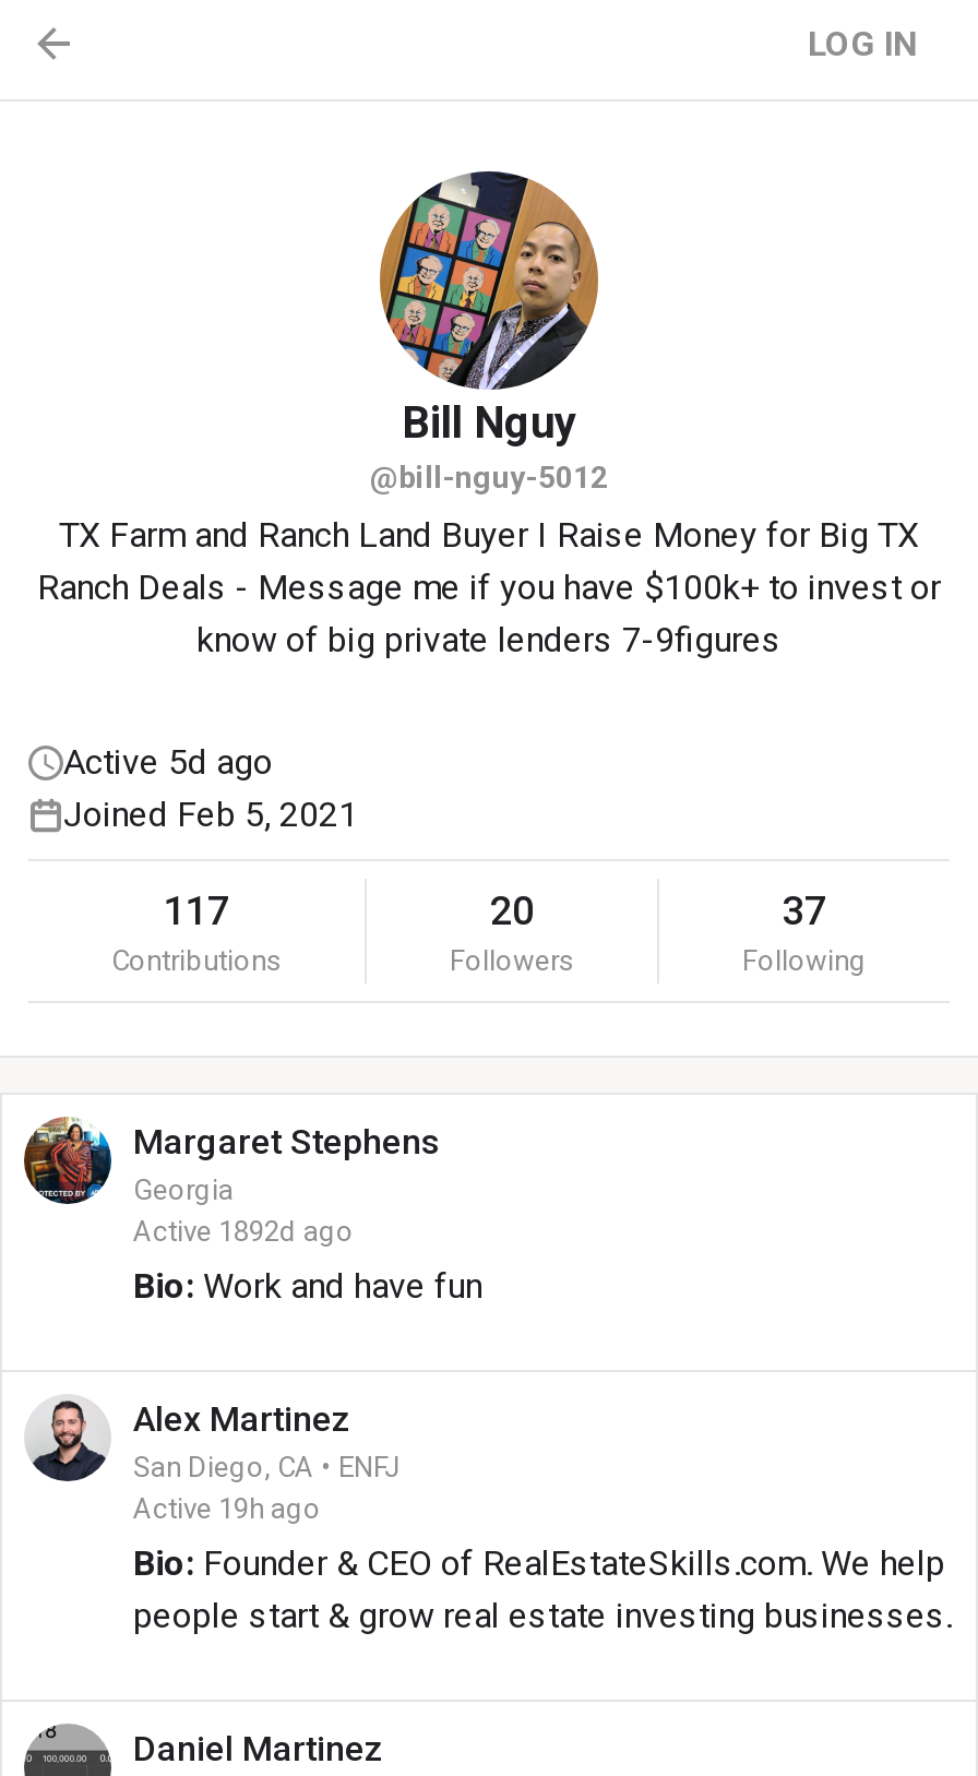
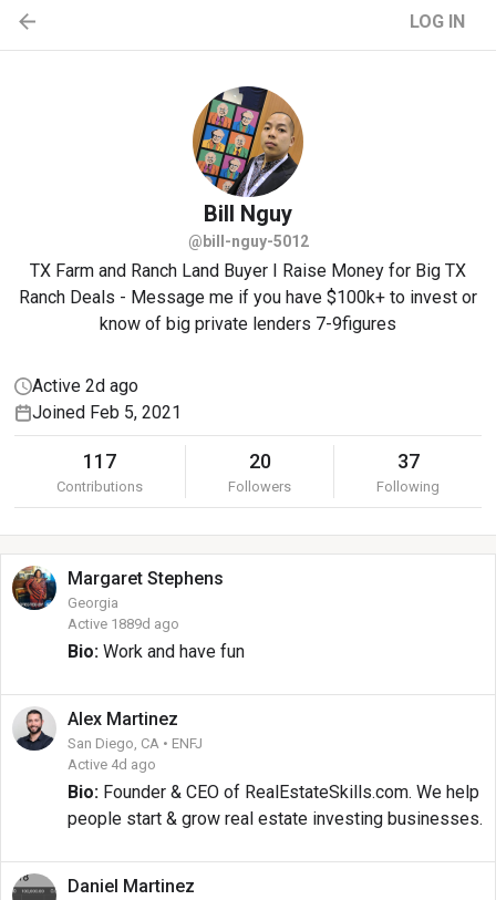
[63,741,273,783] Active 5d ago -> [32,375,138,396] Active 2d ago
[133,1215,354,1248] Active 1892d ago -> [68,615,179,632] Active 1889d ago
[133,1492,321,1525] Active 19h ago -> [68,756,156,773] Active 4d ago

